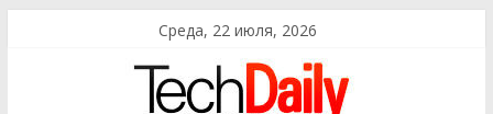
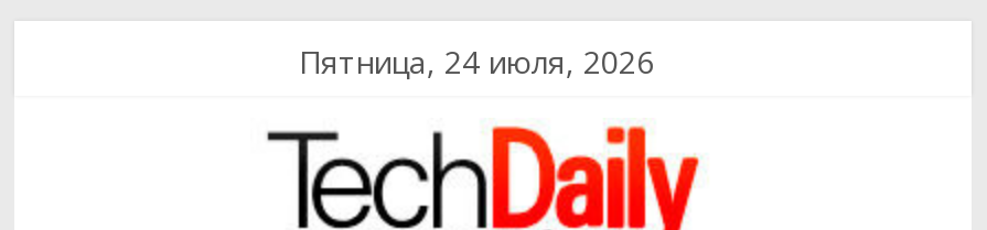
[159,20,317,41] Среда, 22 июля, 2026 -> [299,41,654,83] Пятница, 24 июля, 2026

